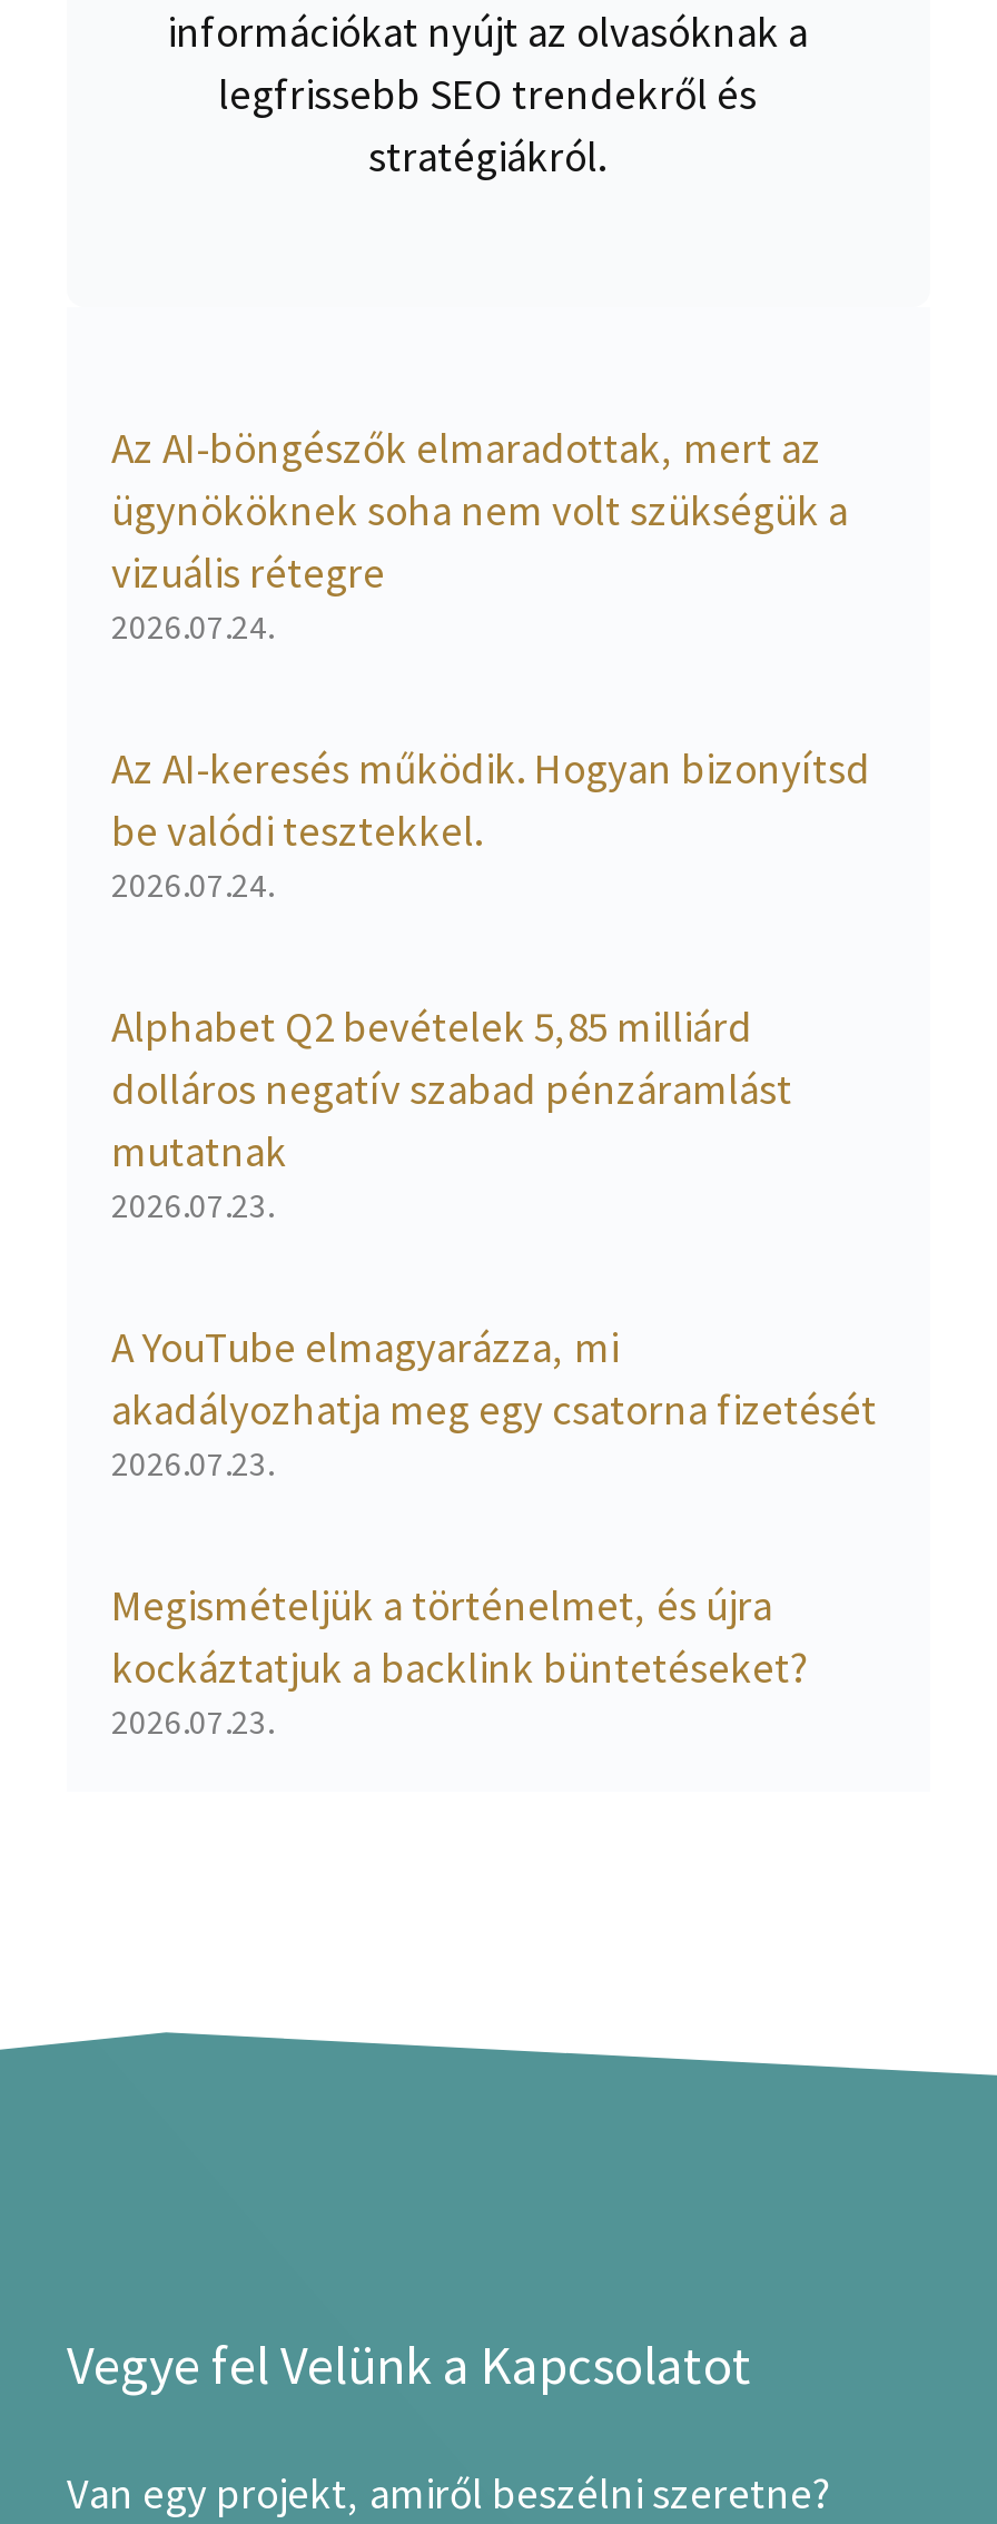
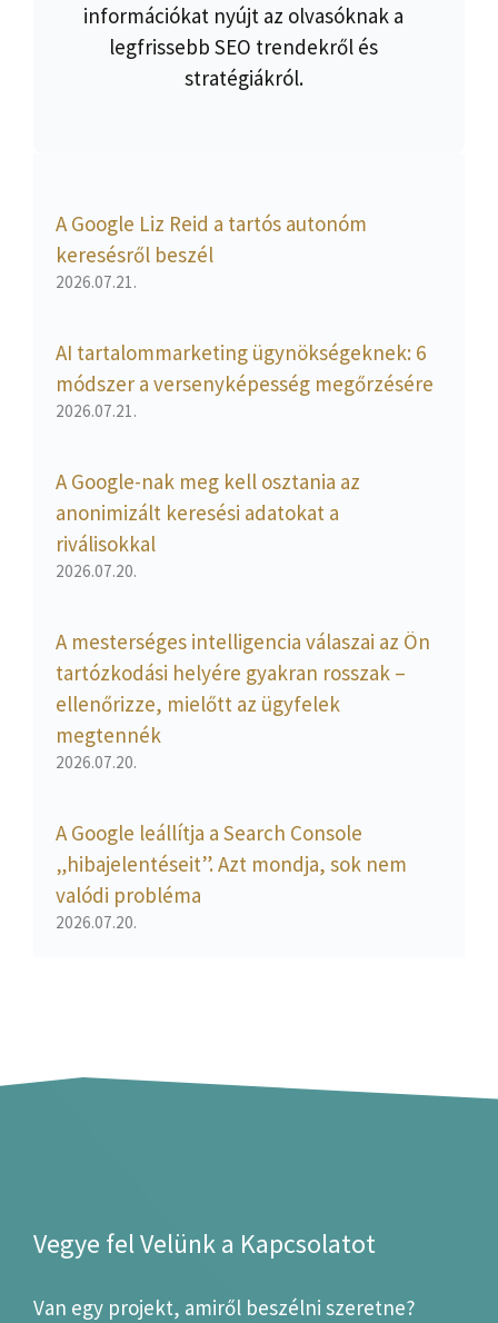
[111,420,848,647] Az AI-böngészők elmaradottak, mert az | ügynököknek soha nem volt szükségük a | vizuális rétegre | 2026.07.24. -> [56,210,367,292] A Google Liz Reid a tartós autonóm | keresésről beszél | 2026.07.21.
[111,741,870,905] Az AI-keresés működik. Hogyan bizonyítsd | be valódi tesztekkel. | 2026.07.24. -> [56,339,434,421] AI tartalommarketing ügynökségeknek: 6 | módszer a versenyképesség megőrzésére | 2026.07.21.
[111,999,792,1226] Alphabet Q2 bevételek 5,85 milliárd | dolláros negatív szabad pénzáramlást | mutatnak | 2026.07.23. -> [56,468,360,581] A Google-nak meg kell osztania az | anonimizált keresési adatokat a | riválisokkal | 2026.07.20.
[111,1319,877,1484] A YouTube elmagyarázza, mi | akadályozhatja meg egy csatorna fizetését | 2026.07.23. -> [56,628,430,772] A mesterséges intelligencia válaszai az Ön | tartózkodási helyére gyakran rosszak – | ellenőrizze, mielőtt az ügyfelek | megtennék | 2026.07.20.
[111,1577,810,1742] Megismételjük a történelmet, és újra | kockáztatjuk a backlink büntetéseket? | 2026.07.23. -> [56,819,407,932] A Google leállítja a Search Console | „hibajelentéseit”. Azt mondja, sok nem | valódi probléma | 2026.07.20.

